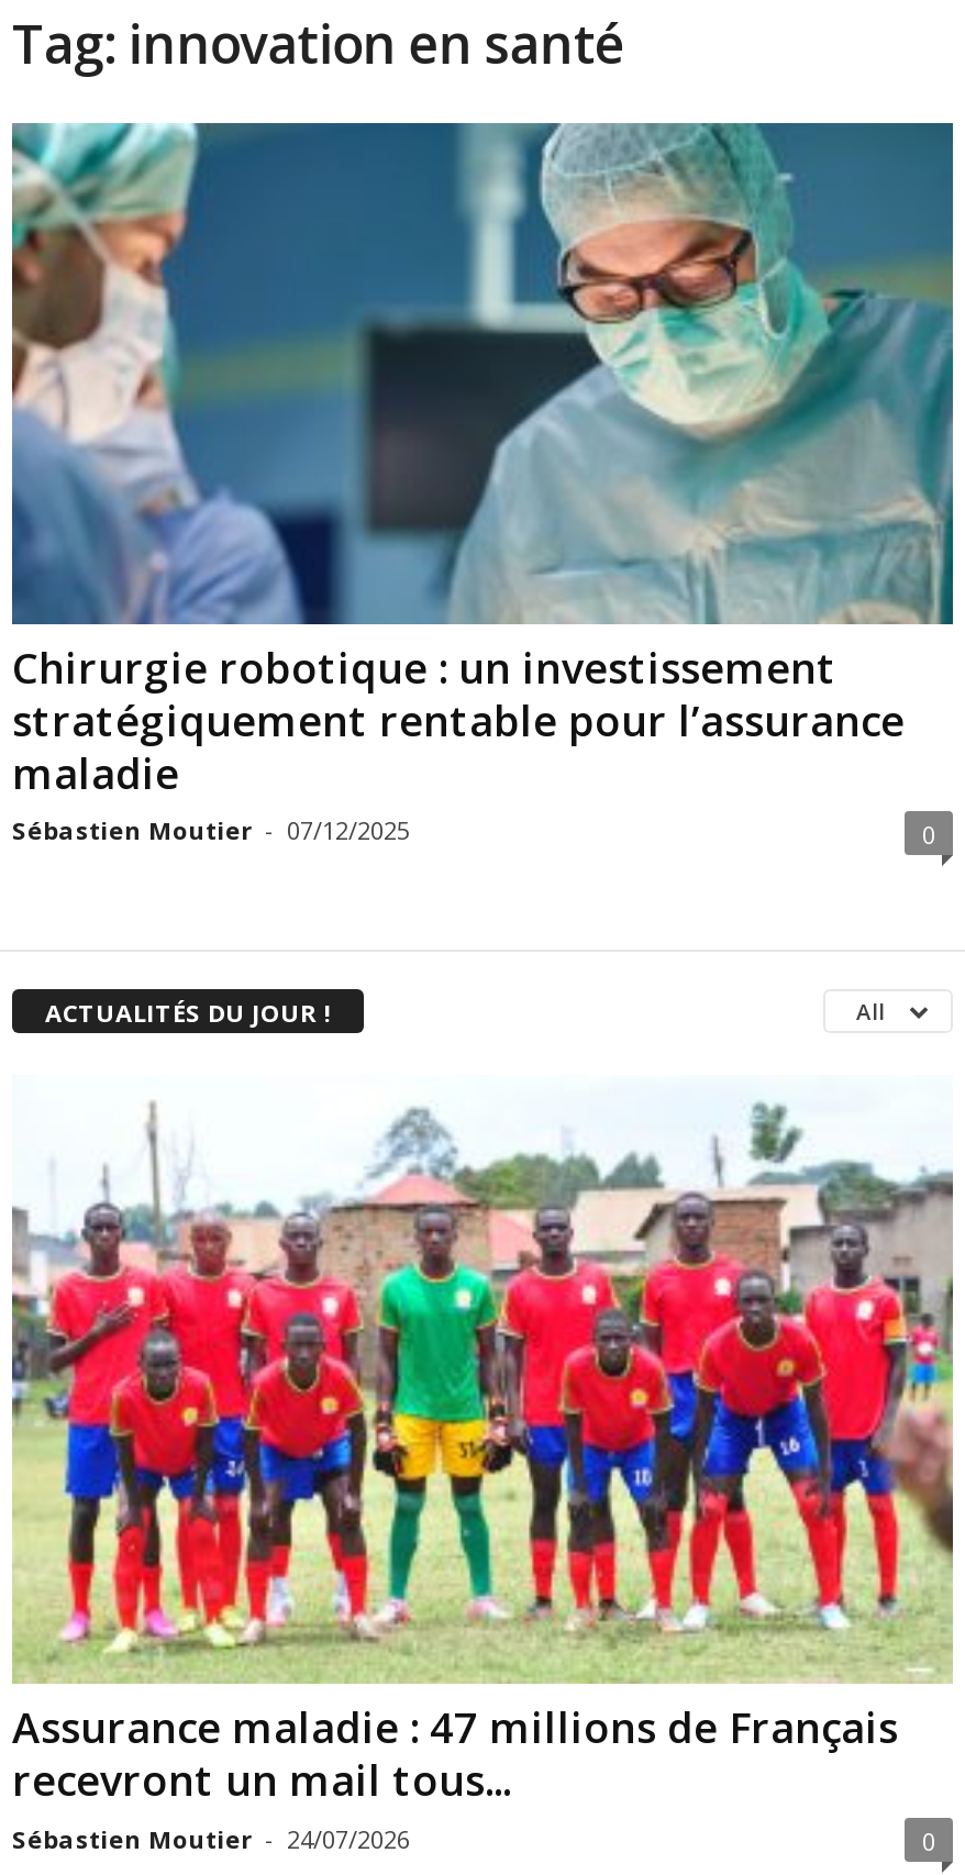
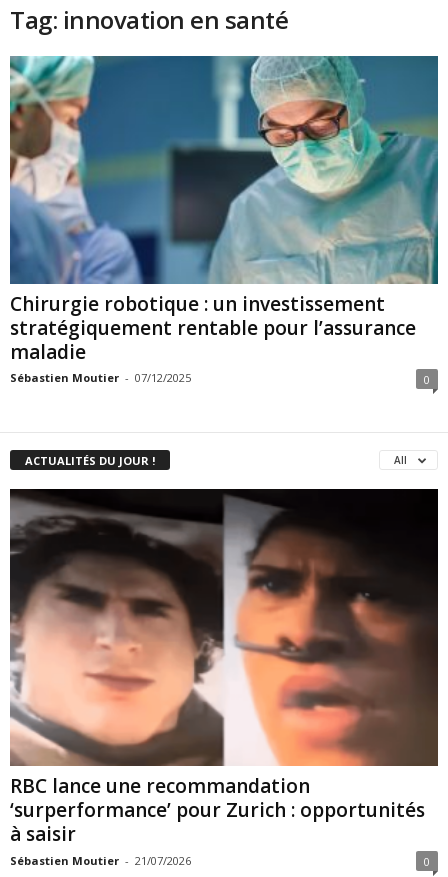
[12,1075,955,1855] [image] | Assurance maladie : 47 millions de Français | recevront un mail tous... | Sébastien Moutier - 24/07/2026 -> [9,488,439,868] [image] | RBC lance une recommandation | ‘surperformance’ pour Zurich : opportunités | à saisir | Sébastien Moutier - 21/07/2026

